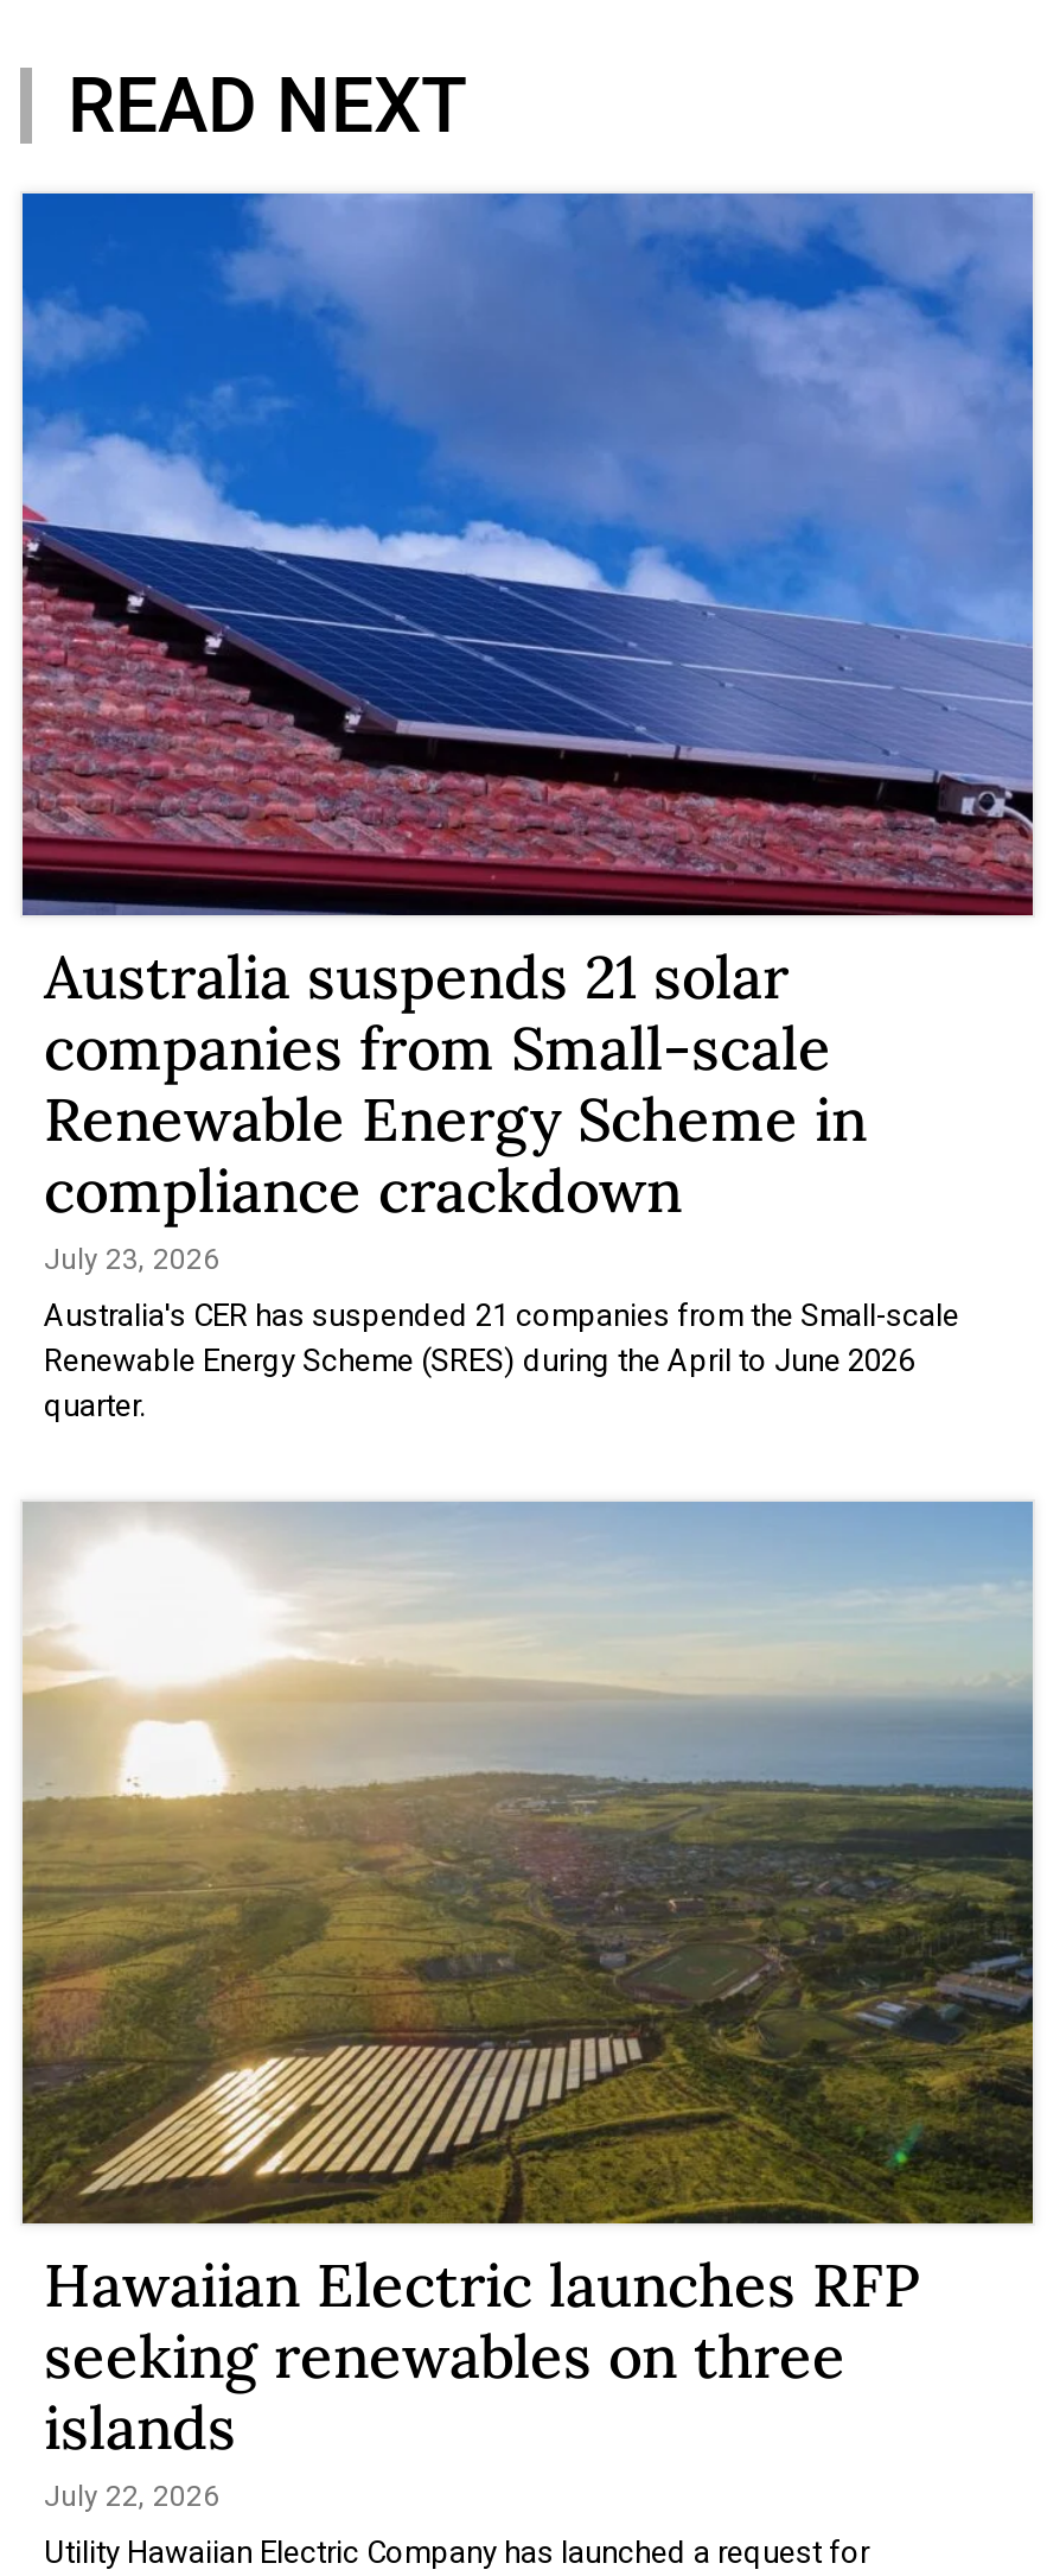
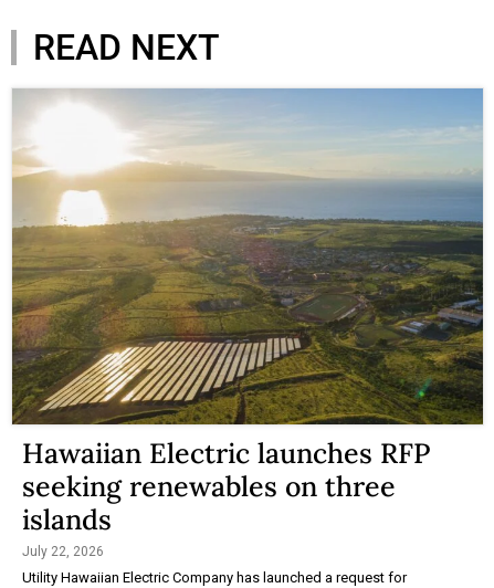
[20,191,1035,1424] [image] | Australia suspends 21 solar | companies from Small-scale | Renewable Energy Scheme in | compliance crackdown | July 23, 2026 | Australia's CER has suspended 21 companies from the Small-scale | Renewable Energy Scheme (SRES) during the April to June 2026 | quarter. -> none

